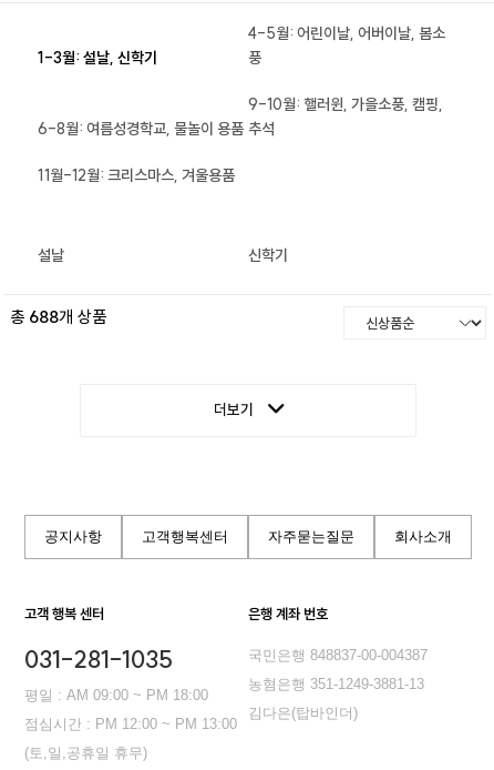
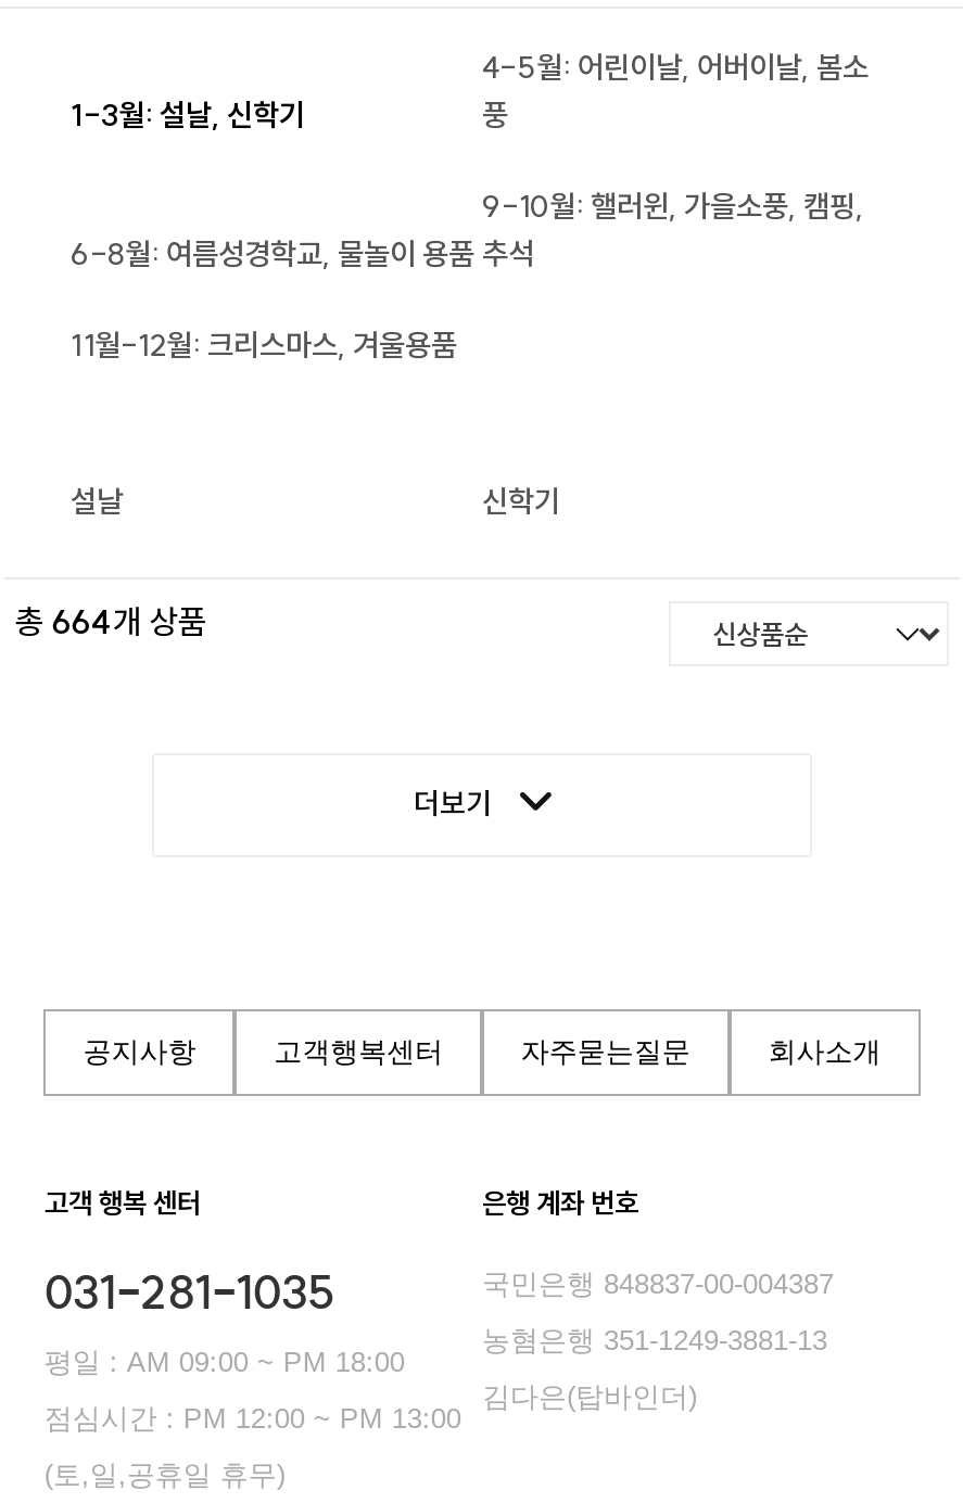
[10,306,106,327] 총 688개 상품 -> [15,601,206,642] 총 664개 상품

